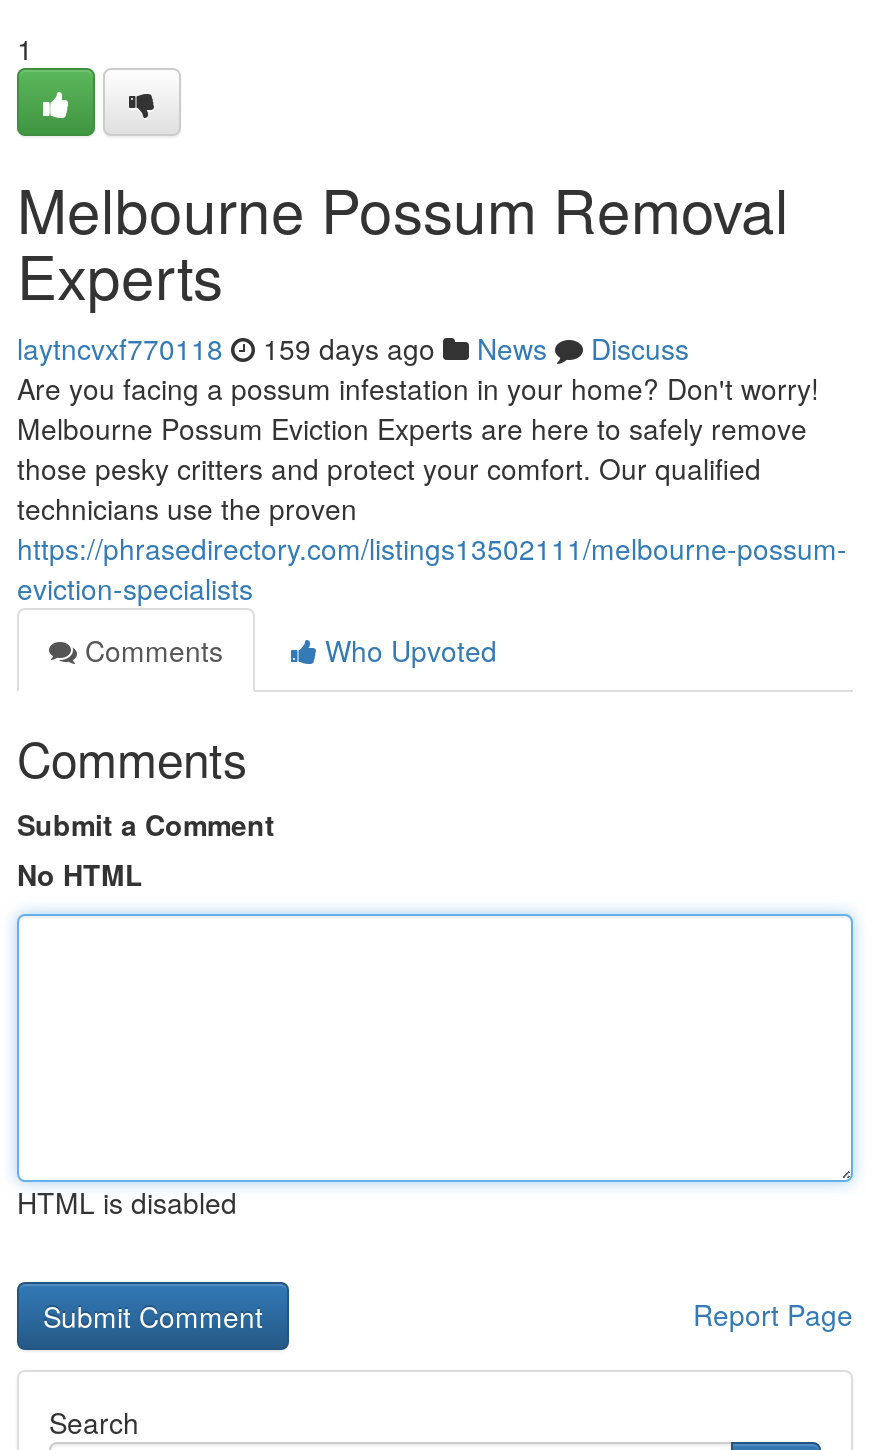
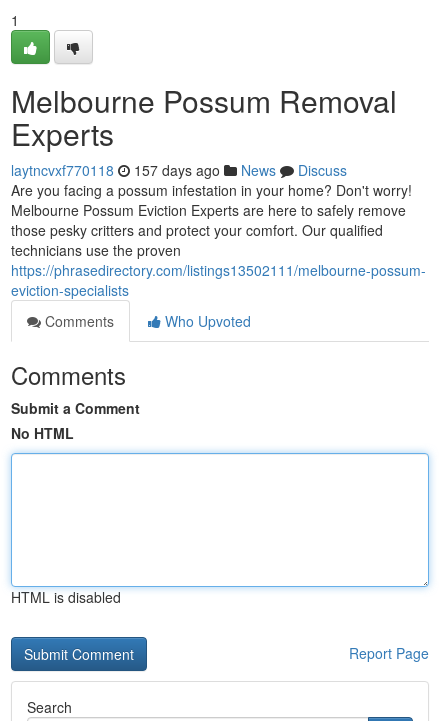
[17,328,689,368] laytncvxf770118 159 days ago News Discuss -> [11,160,347,180] laytncvxf770118 157 days ago News Discuss

